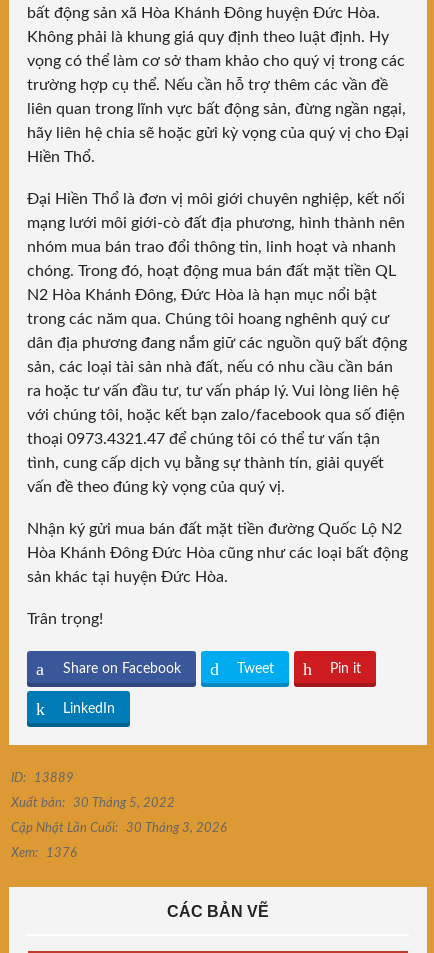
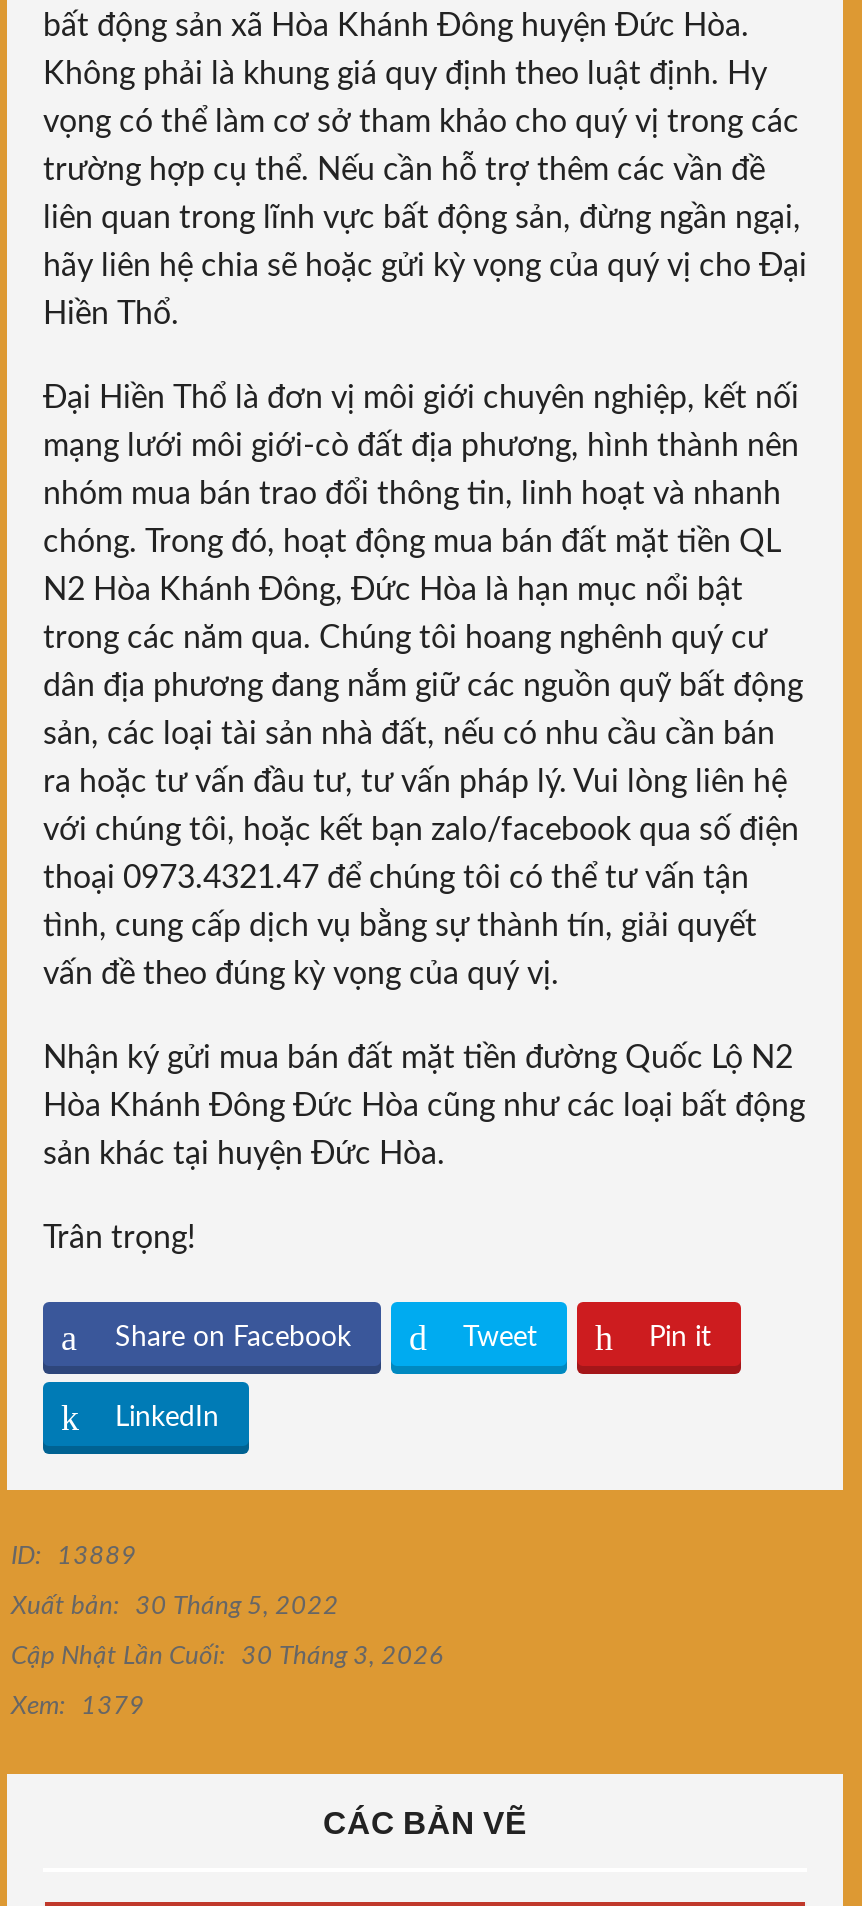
[11,847,77,860] Xem: 1376 -> [11,1694,145,1720] Xem: 1379

